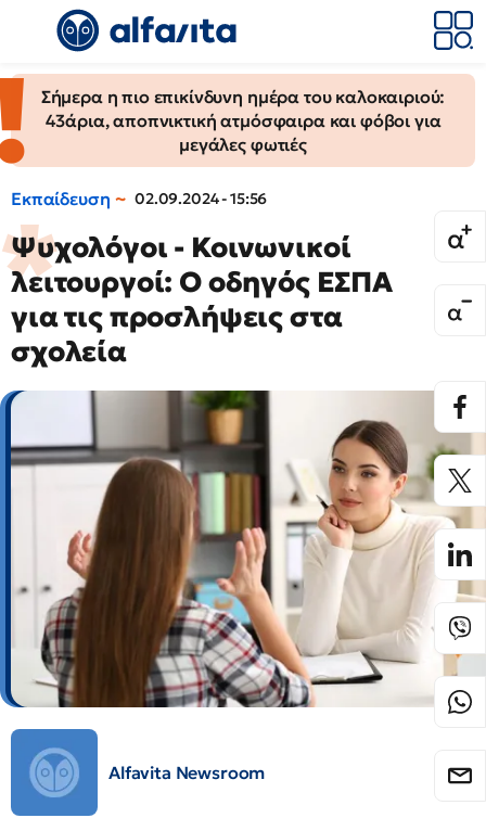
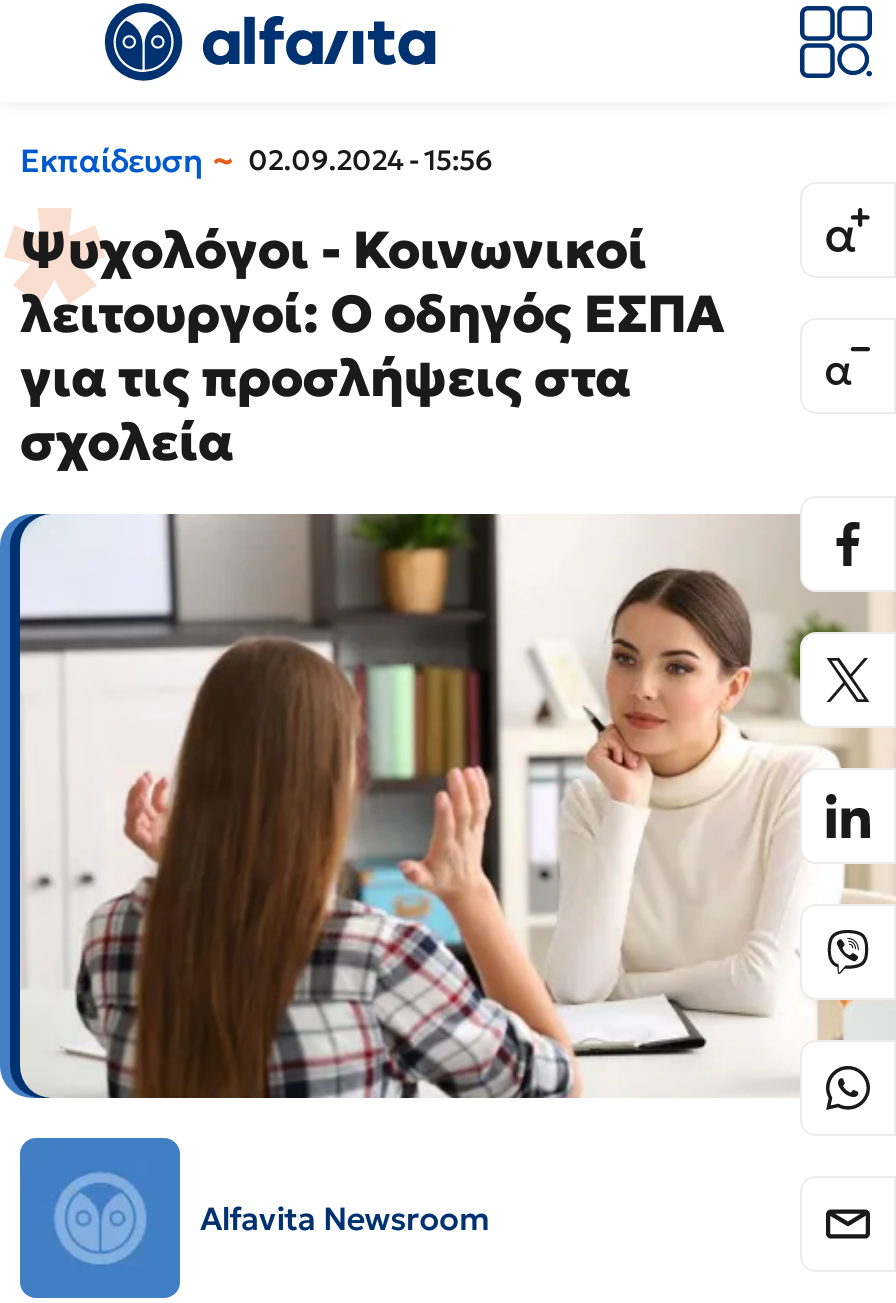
[3,74,475,166] [image] | Σήμερα η πιο επικίνδυνη ημέρα του καλοκαιριού: | 43άρια, αποπνικτική ατμόσφαιρα και φόβοι για | μεγάλες φωτιές -> none

